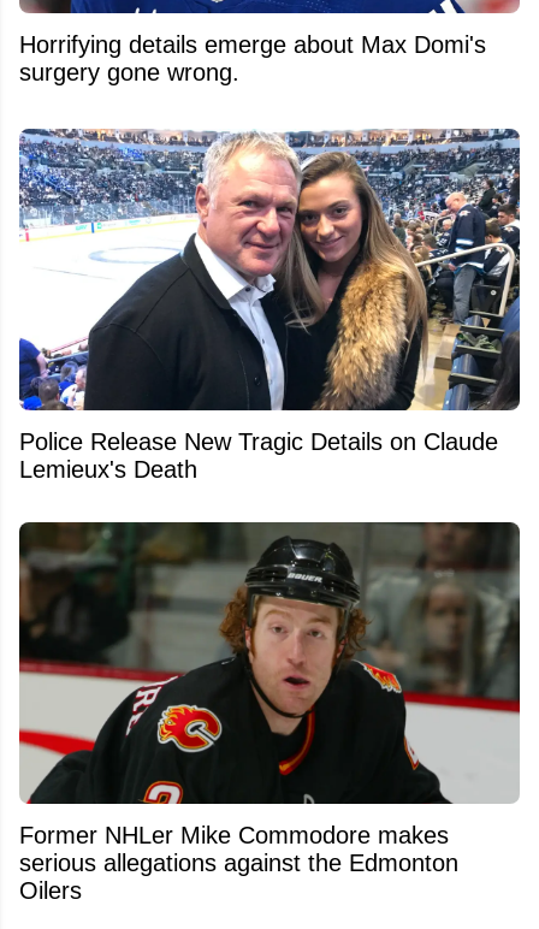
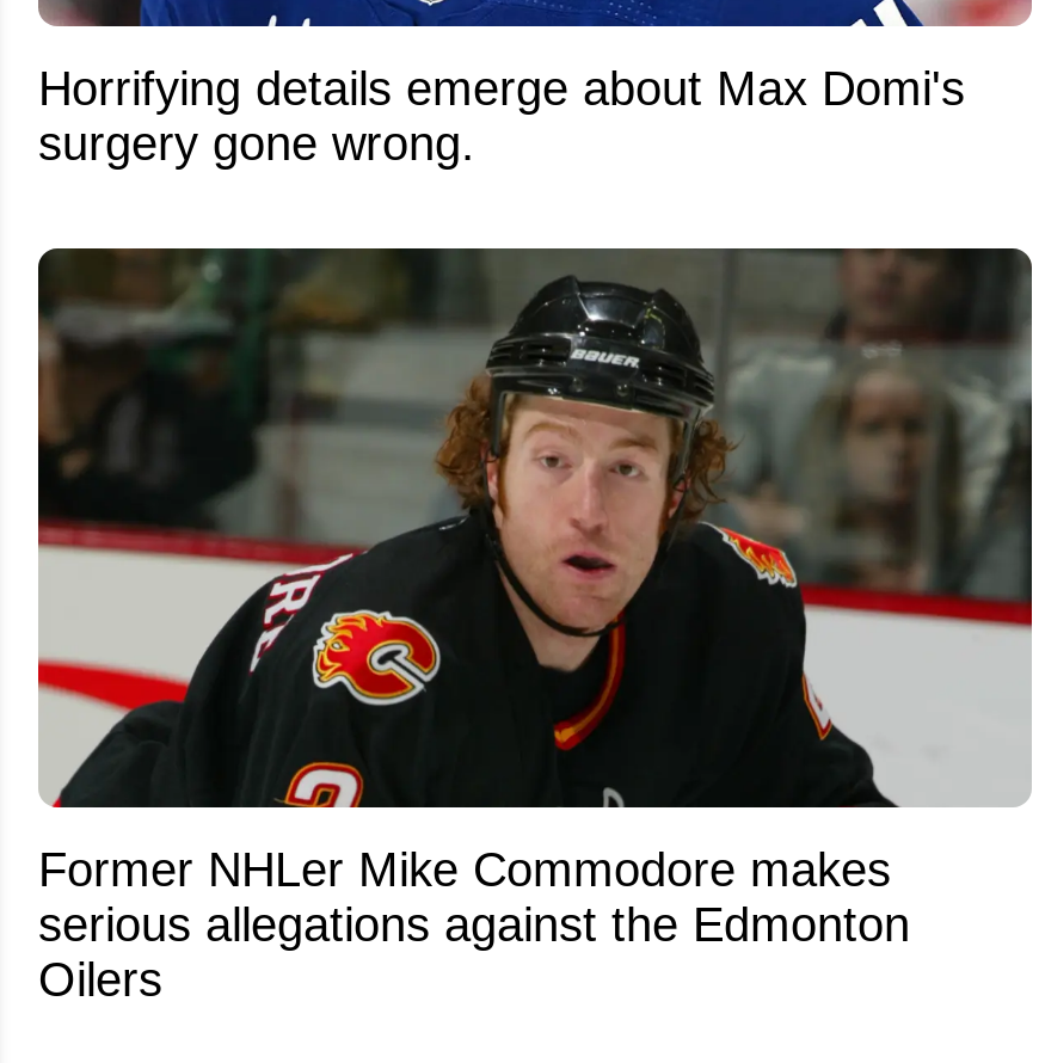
[18,125,521,482] [image] | Police Release New Tragic Details on Claude | Lemieux's Death -> none

